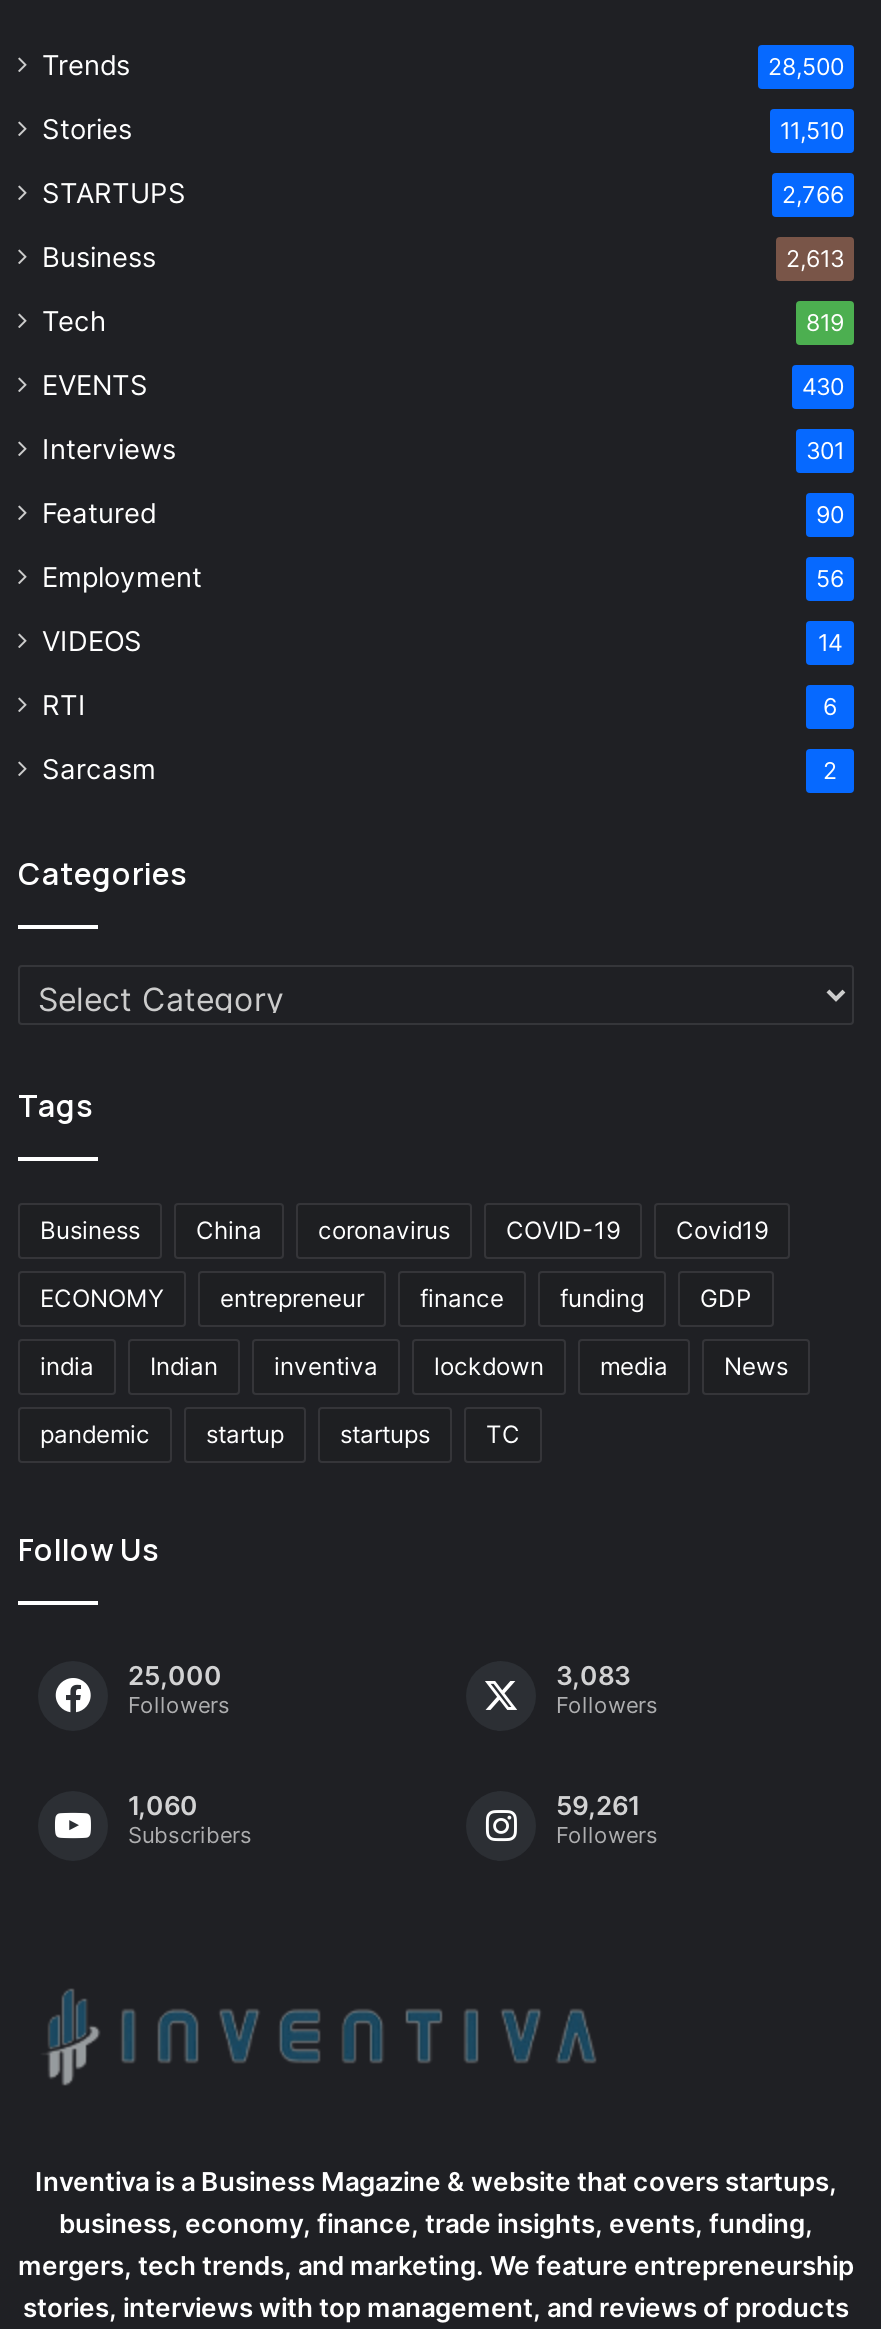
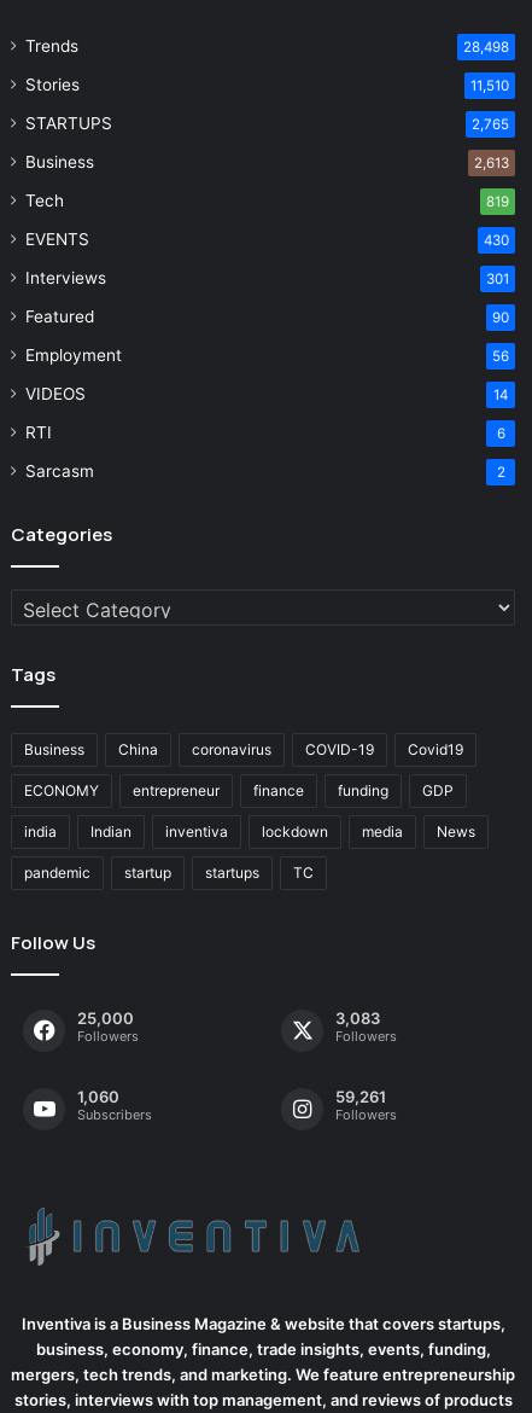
[768,52,844,80] 28,500 -> [463,38,509,55] 28,498
[782,180,844,208] 2,766 -> [472,116,509,132] 2,765

